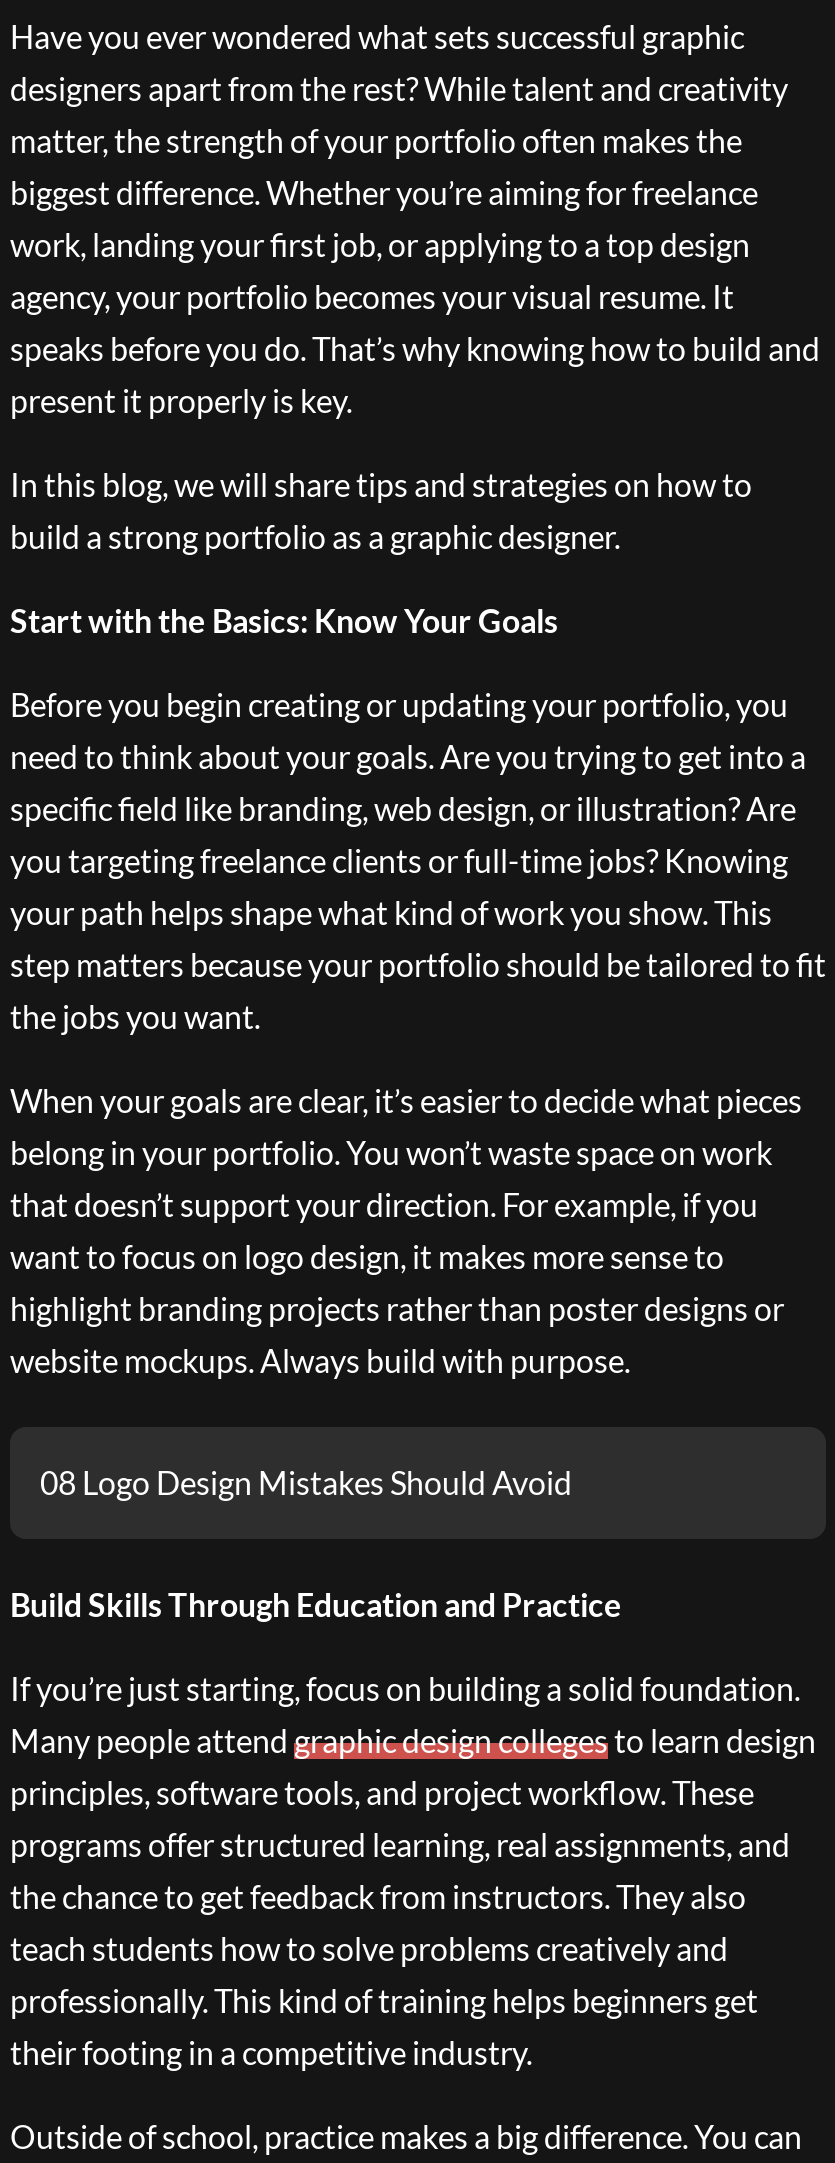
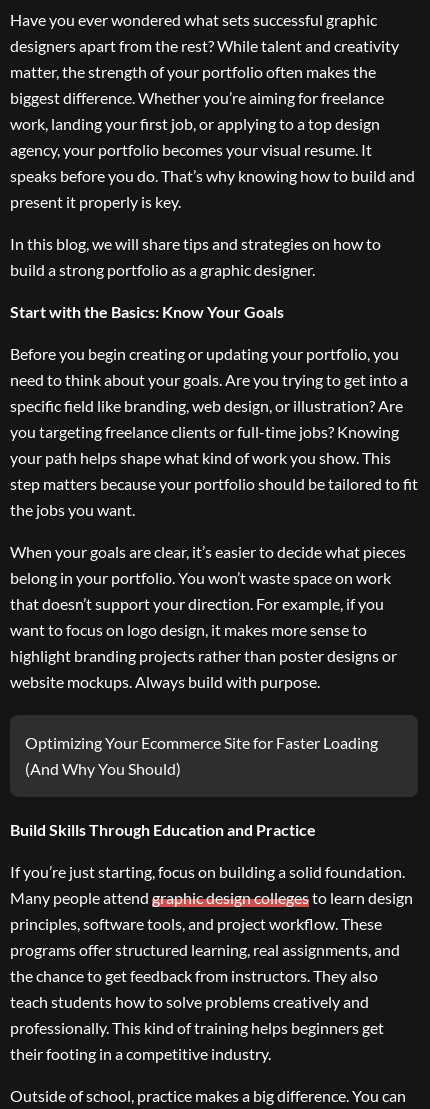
[40,1463,572,1501] 08 Logo Design Mistakes Should Avoid -> [25,733,378,778] Optimizing Your Ecommerce Site for Faster Loading | (And Why You Should)

